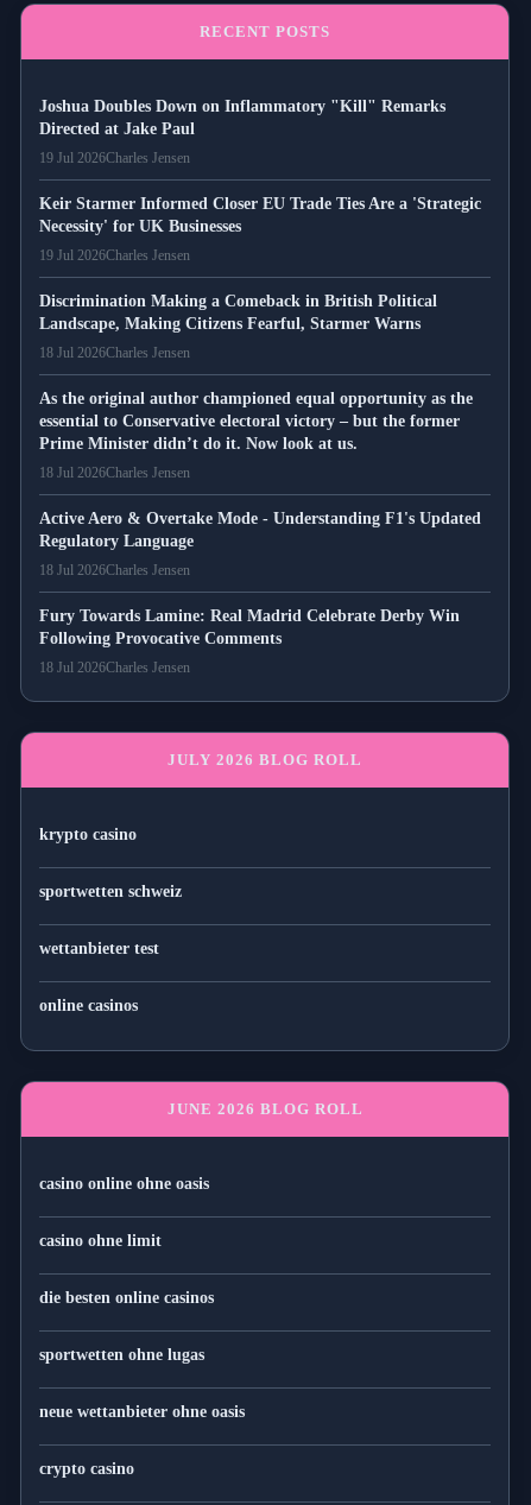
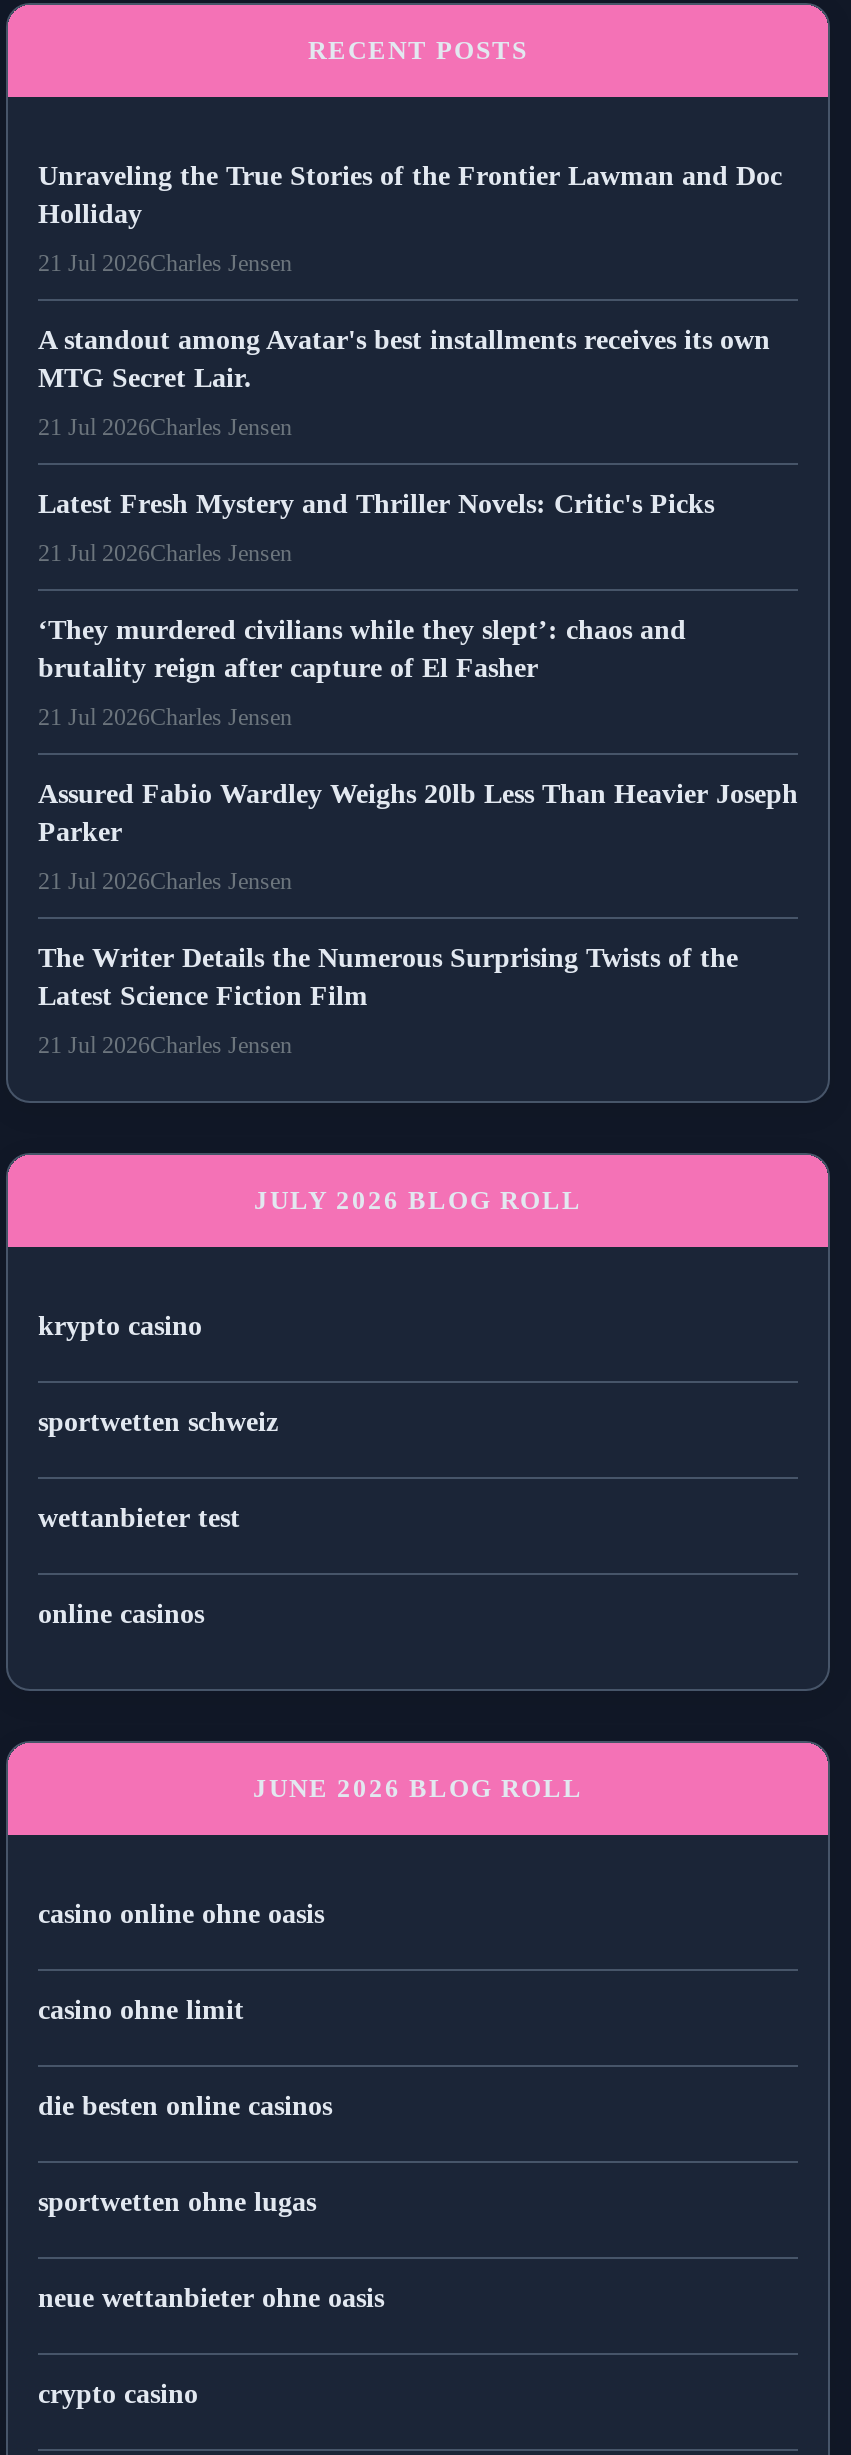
[39,98,445,138] Joshua Doubles Down on Inflammatory "Kill" Remarks | Directed at Jake Paul -> [38,161,782,229] Unraveling the True Stories of the Frontier Lawman and Doc | Holliday
[39,150,190,167] 19 Jul 2026Charles Jensen -> [38,249,292,277] 21 Jul 2026Charles Jensen
[39,195,481,235] Keir Starmer Informed Closer EU Trade Ties Are a 'Strategic | Necessity' for UK Businesses -> [38,325,770,393] A standout among Avatar's best installments receives its own | MTG Secret Lair.
[39,247,190,264] 19 Jul 2026Charles Jensen -> [38,413,292,441] 21 Jul 2026Charles Jensen
[39,292,437,333] Discrimination Making a Comeback in British Political | Landscape, Making Citizens Fearful, Starmer Warns -> [38,489,714,519] Latest Fresh Mystery and Thriller Novels: Critic's Picks
[39,345,190,361] 18 Jul 2026Charles Jensen -> [38,539,292,567] 21 Jul 2026Charles Jensen
[39,390,473,453] As the original author championed equal opportunity as the | essential to Conservative electoral victory – but the former | Prime Minister didn’t do it. Now look at us. -> [38,615,686,683] ‘They murdered civilians while they slept’: chaos and | brutality reign after capture of El Fasher
[39,465,190,481] 18 Jul 2026Charles Jensen -> [38,703,292,731] 21 Jul 2026Charles Jensen
[39,510,481,550] Active Aero & Overtake Mode - Understanding F1's Updated | Regulatory Language -> [38,779,798,847] Assured Fabio Wardley Weighs 20lb Less Than Heavier Joseph | Parker
[39,562,190,579] 18 Jul 2026Charles Jensen -> [38,867,292,895] 21 Jul 2026Charles Jensen
[39,607,460,648] Fury Towards Lamine: Real Madrid Celebrate Derby Win | Following Provocative Comments -> [38,943,738,1011] The Writer Details the Numerous Surprising Twists of the | Latest Science Fiction Film
[39,659,190,676] 18 Jul 2026Charles Jensen -> [38,1031,292,1059] 21 Jul 2026Charles Jensen

